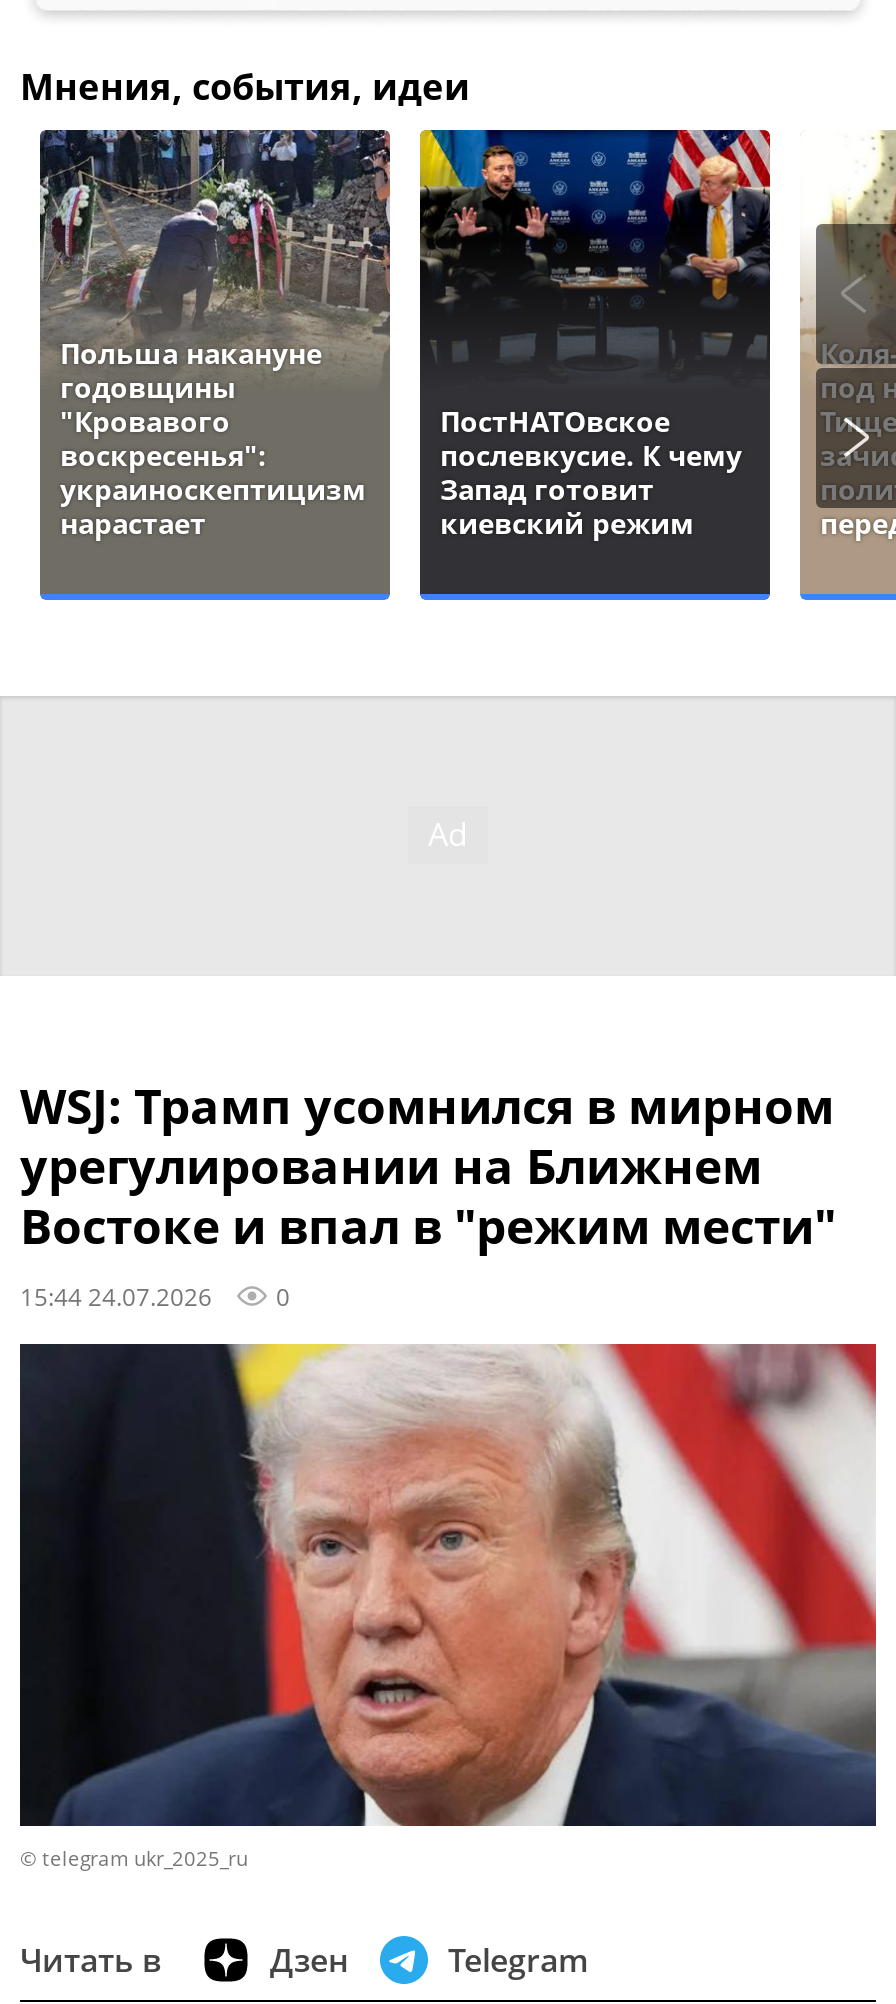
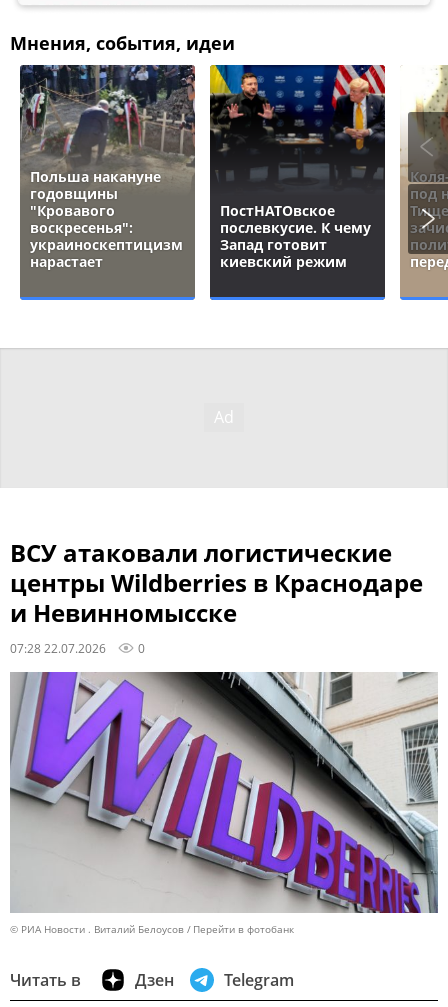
[20,1072,836,1312] WSJ: Трамп усомнился в мирном | урегулировании на Ближнем | Востоке и впал в "режим мести" | 15:44 24.07.2026 -> [10,536,423,656] ВСУ атаковали логистические | центры Wildberries в Краснодаре | и Невинномысске | 07:28 22.07.2026
[20,1342,878,1872] [image] | © telegram ukr_2025_ru -> [10,671,439,936] [image] | © РИА Новости . Виталий Белоусов | Перейти в фотобанк

